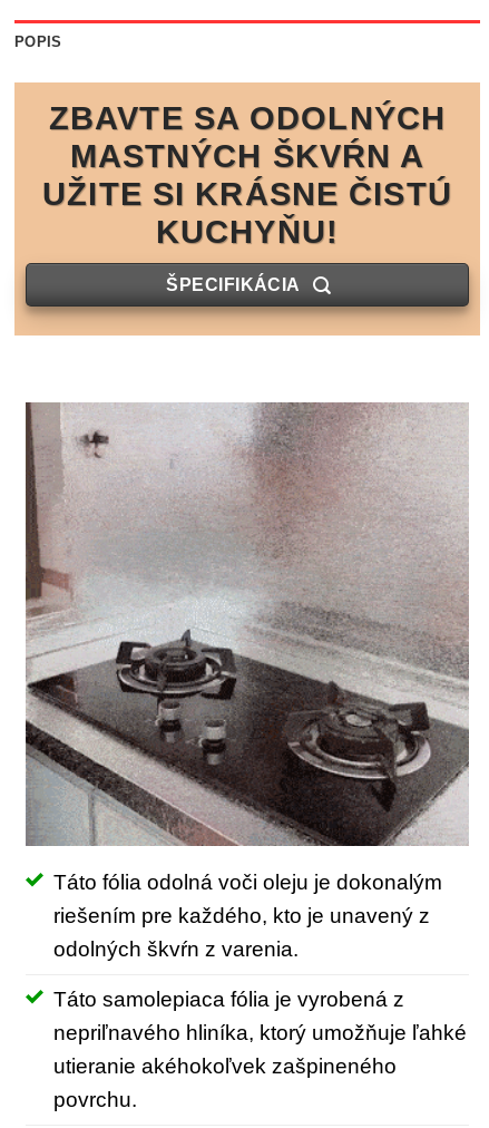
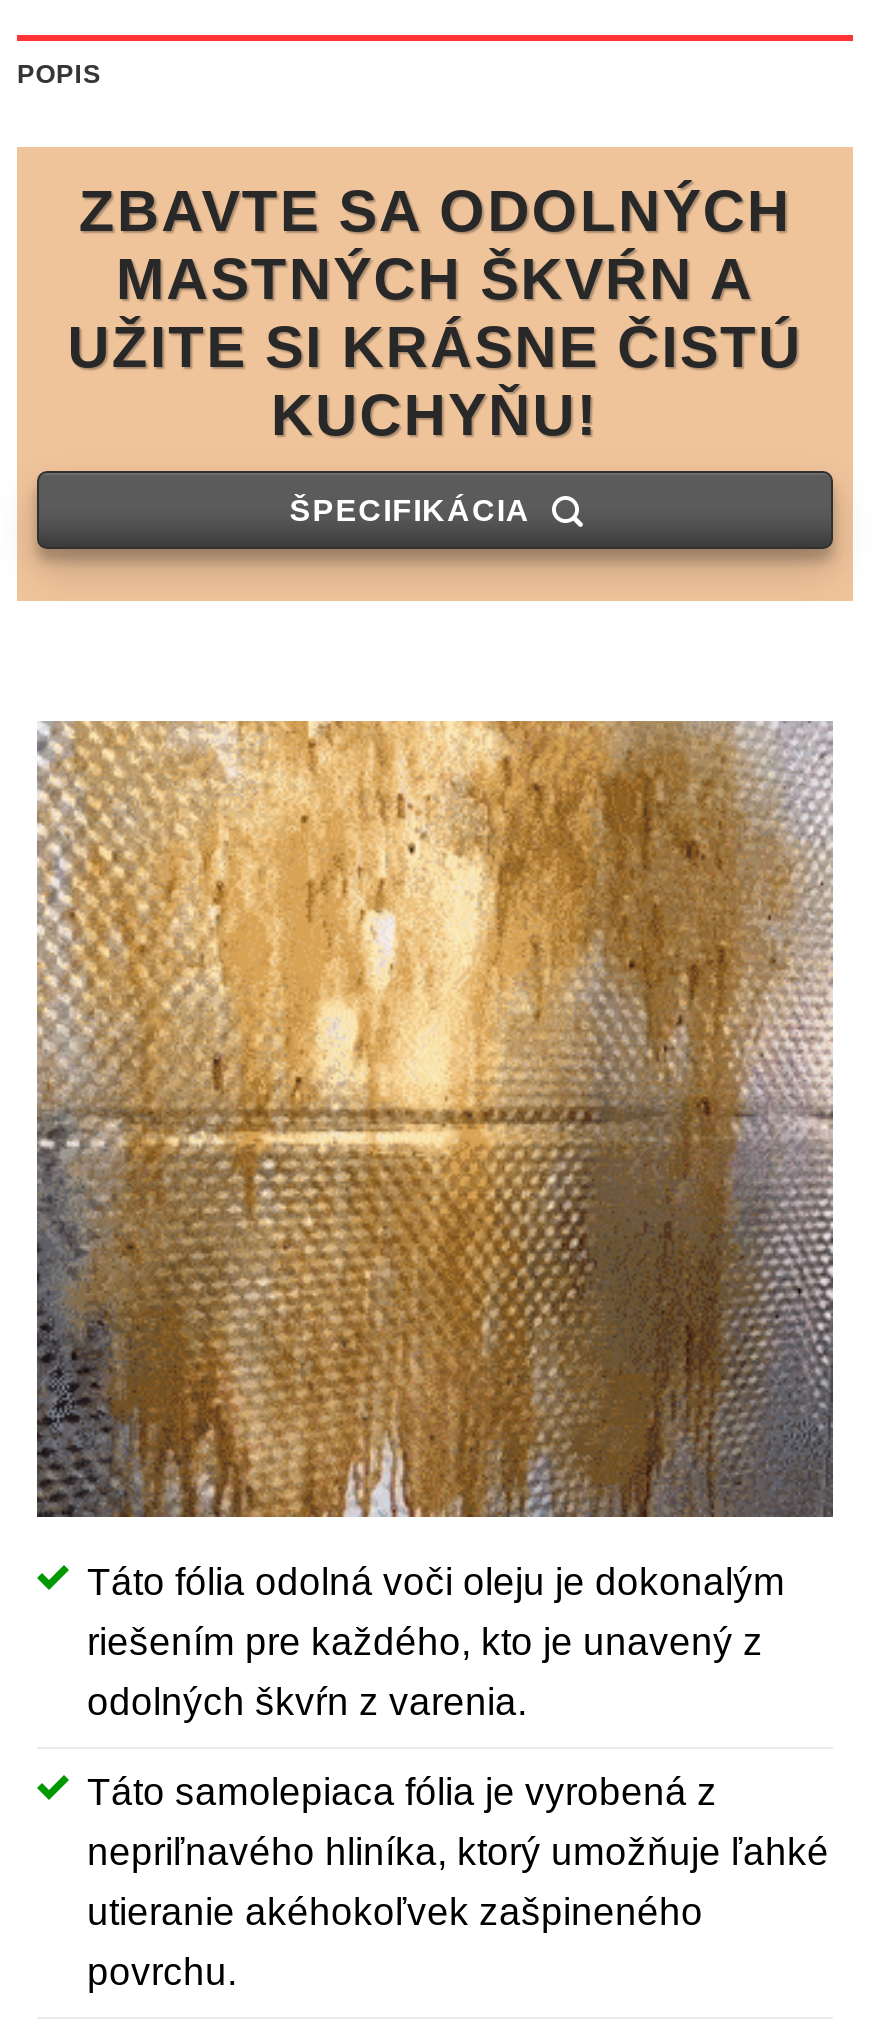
[25,401,469,846] [image] -> [35,719,835,1519] [image]

